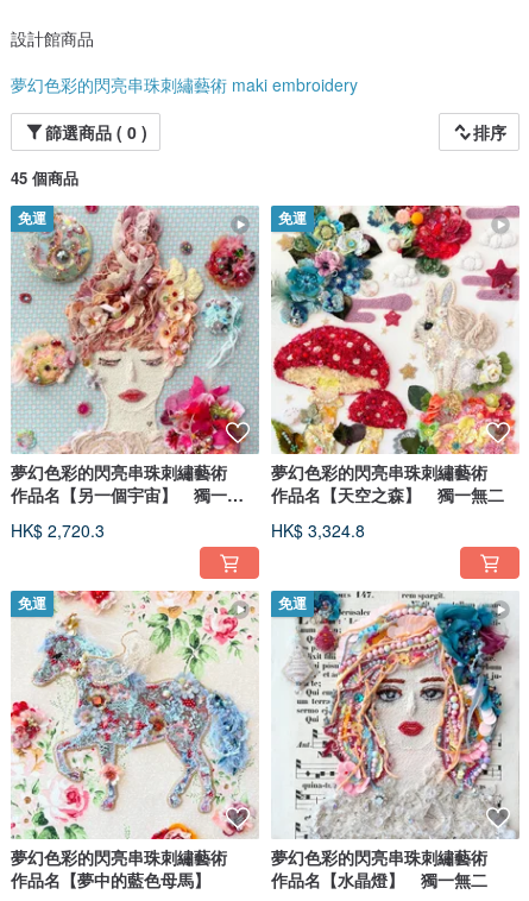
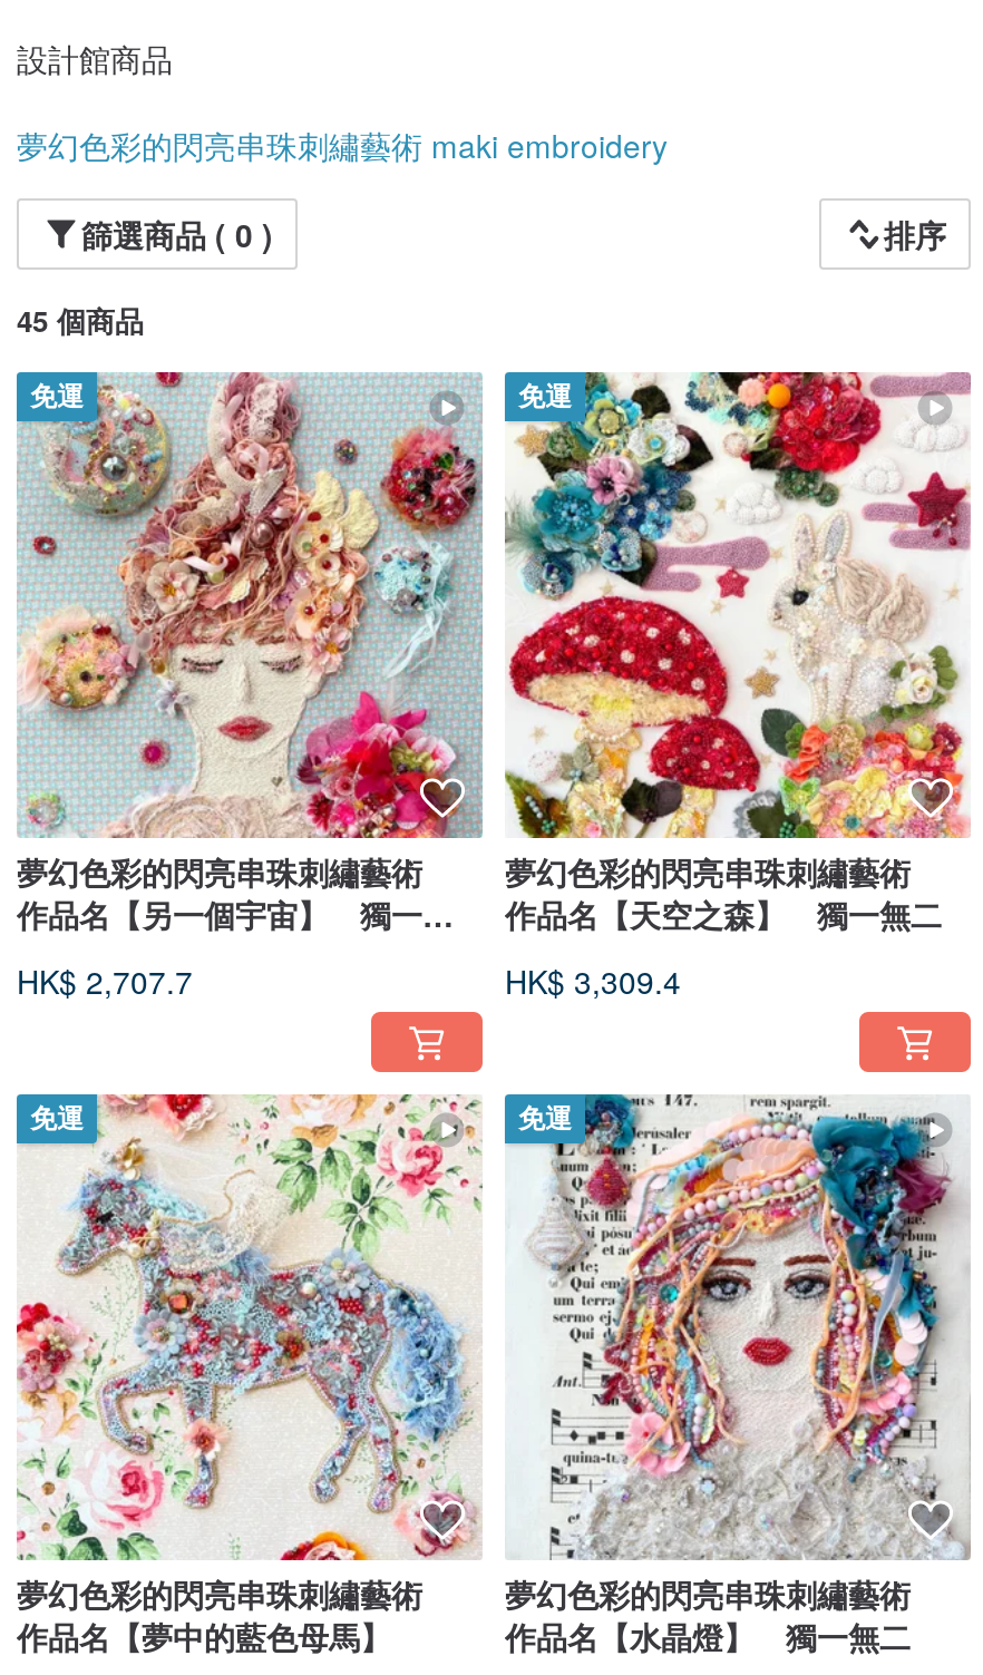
[11,518,105,542] HK$ 2,720.3 -> [17,959,193,1003] HK$ 2,707.7
[271,518,365,542] HK$ 3,324.8 -> [505,959,681,1003] HK$ 3,309.4

